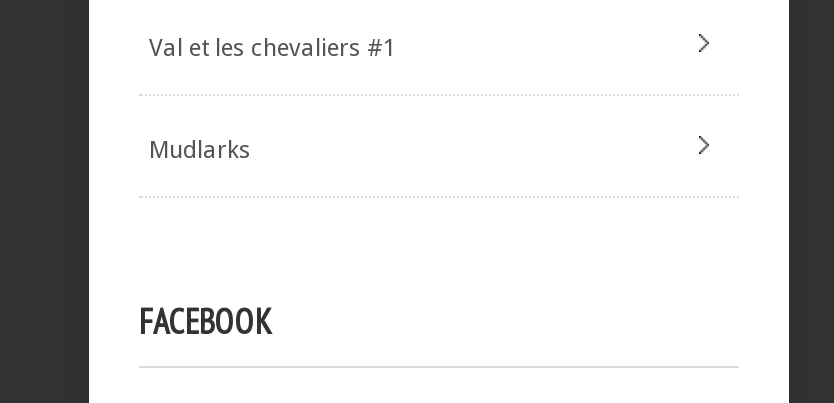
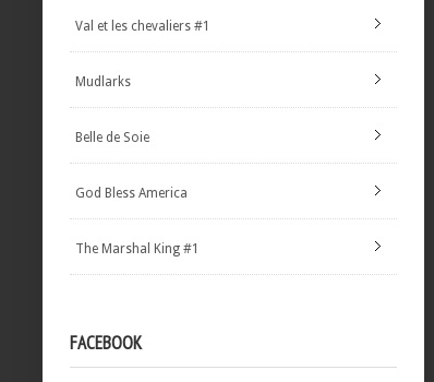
none -> [75,129,149,145] Belle de Soie
none -> [75,185,188,200] God Bless America
none -> [75,241,200,256] The Marshal King #1

